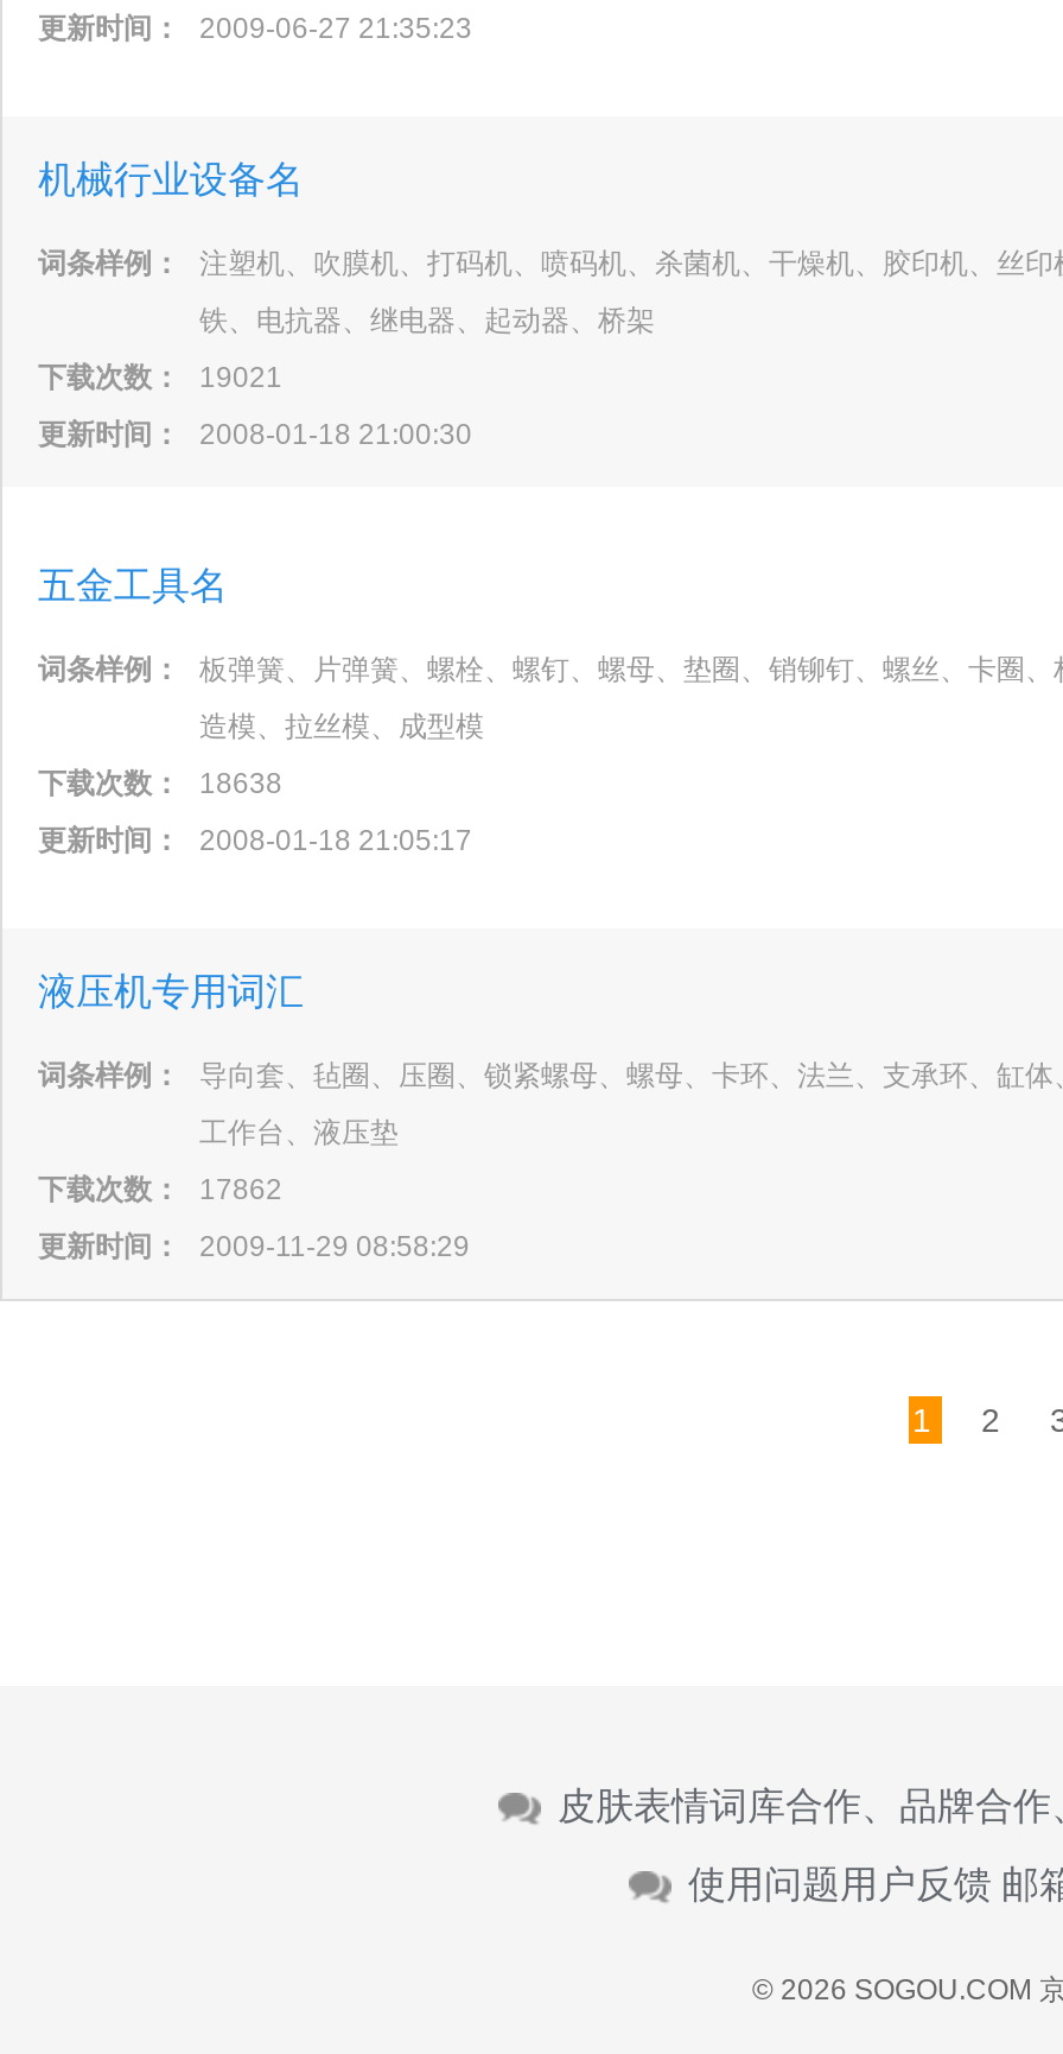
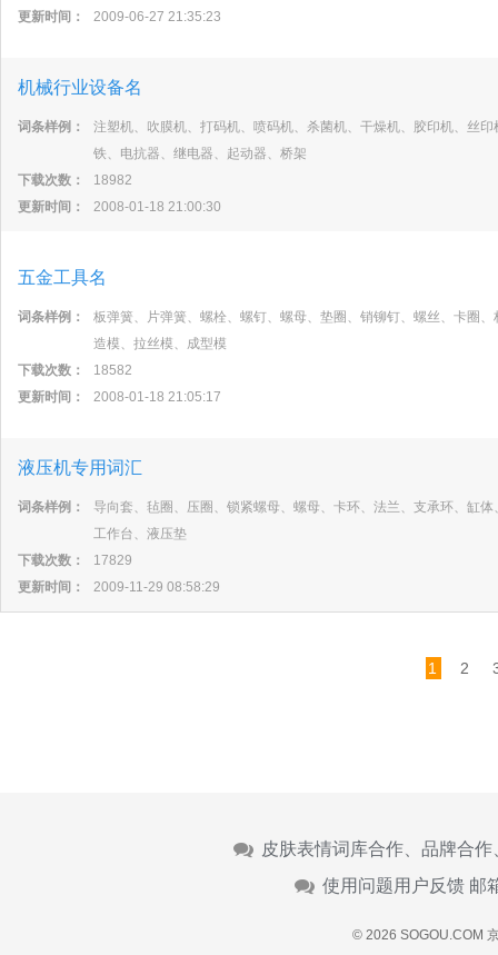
[38,361,282,394] 下载次数： 19021 -> [18,172,132,188] 下载次数： 18982
[38,767,282,800] 下载次数： 18638 -> [18,362,132,378] 下载次数： 18582
[38,1173,282,1206] 下载次数： 17862 -> [18,553,132,568] 下载次数： 17829

